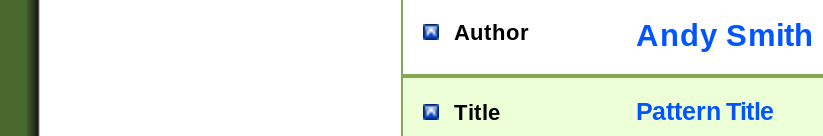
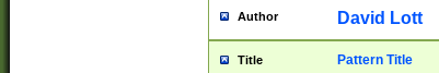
[636,18,814,52] Andy Smith -> [337,9,422,27] David Lott

